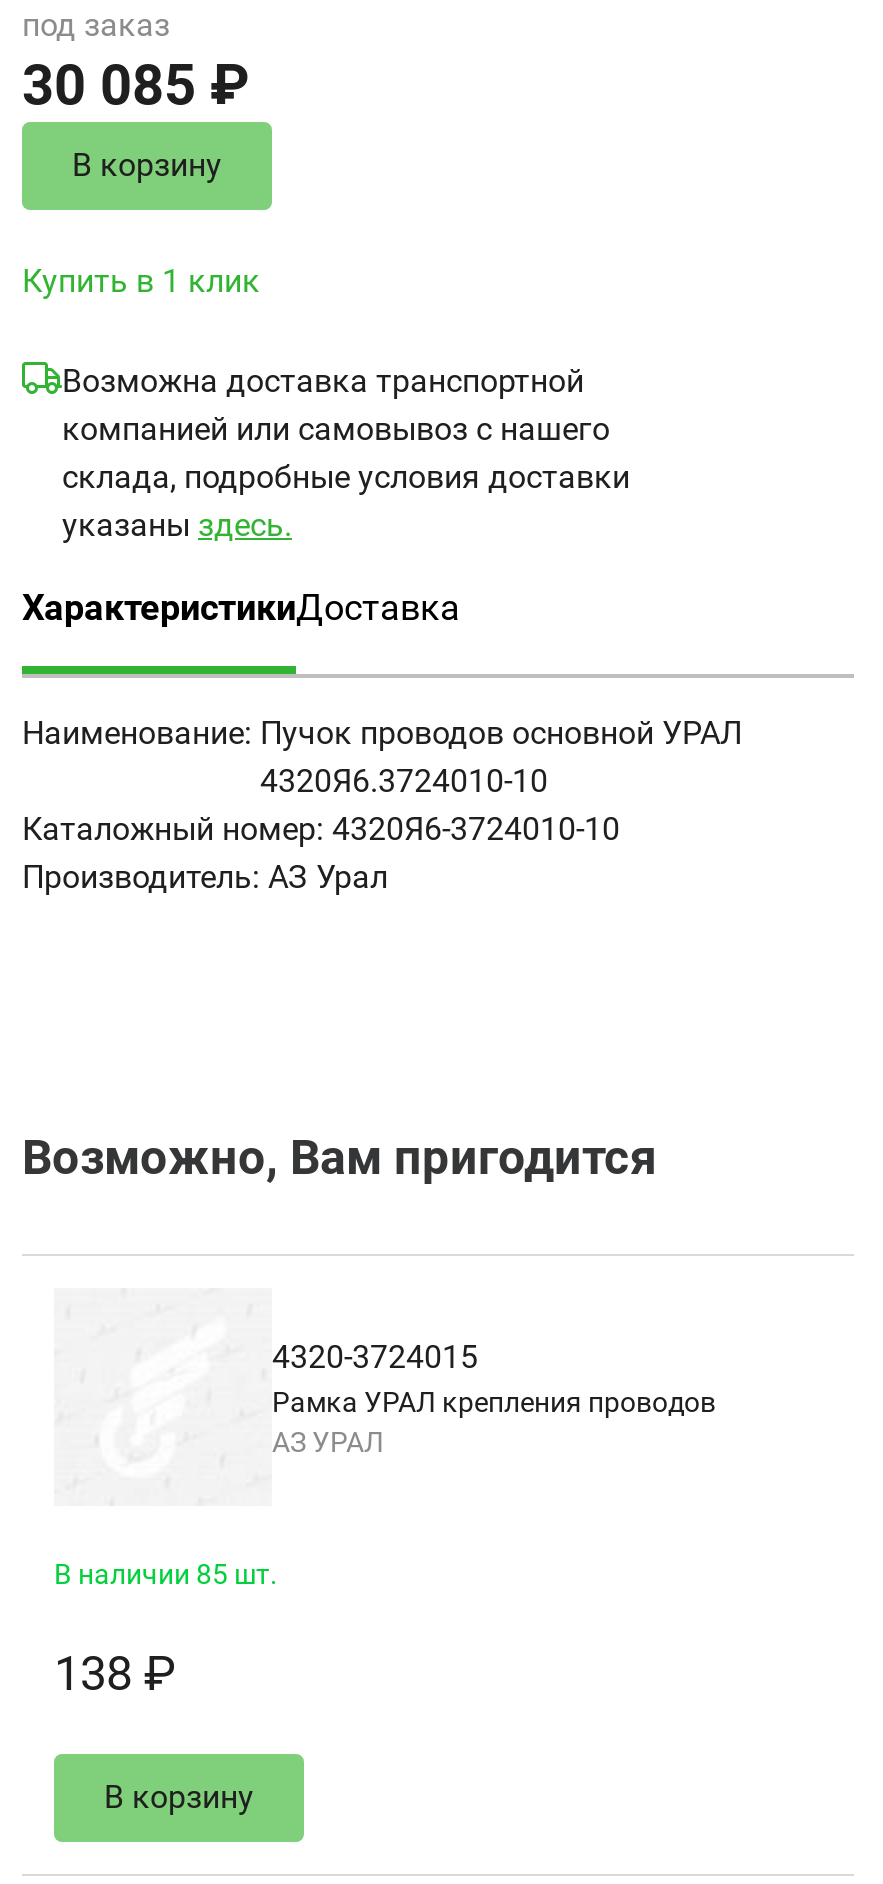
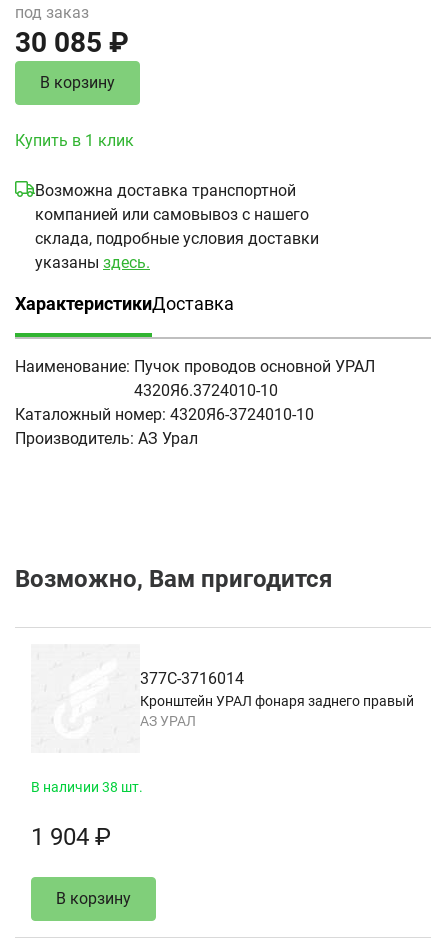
[272,1337,716,1417] 4320-3724015 | Рамка УРАЛ крепления проводов -> [140,668,414,708] 377С-3716014 | Кронштейн УРАЛ фонаря заднего правый
[54,1558,278,1590] В наличии 85 шт. -> [31,779,143,795] В наличии 38 шт.
[54,1646,176,1702] 138 ₽ -> [31,823,111,851] 1 904 ₽

